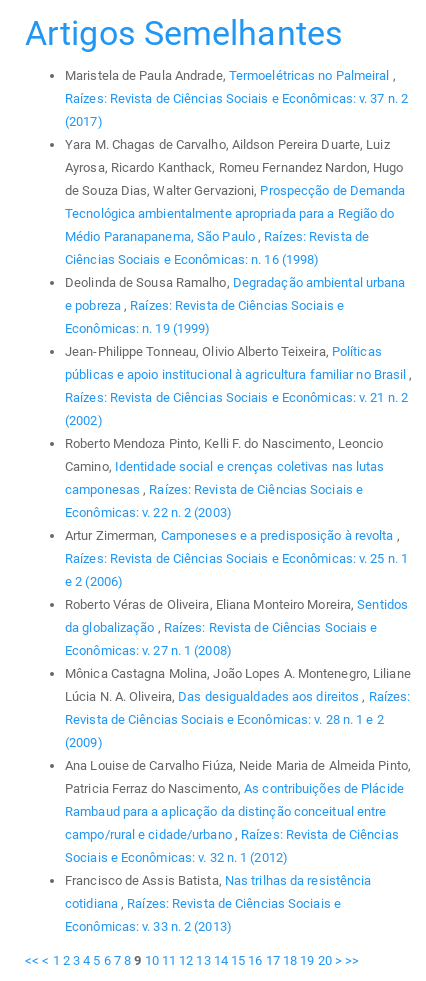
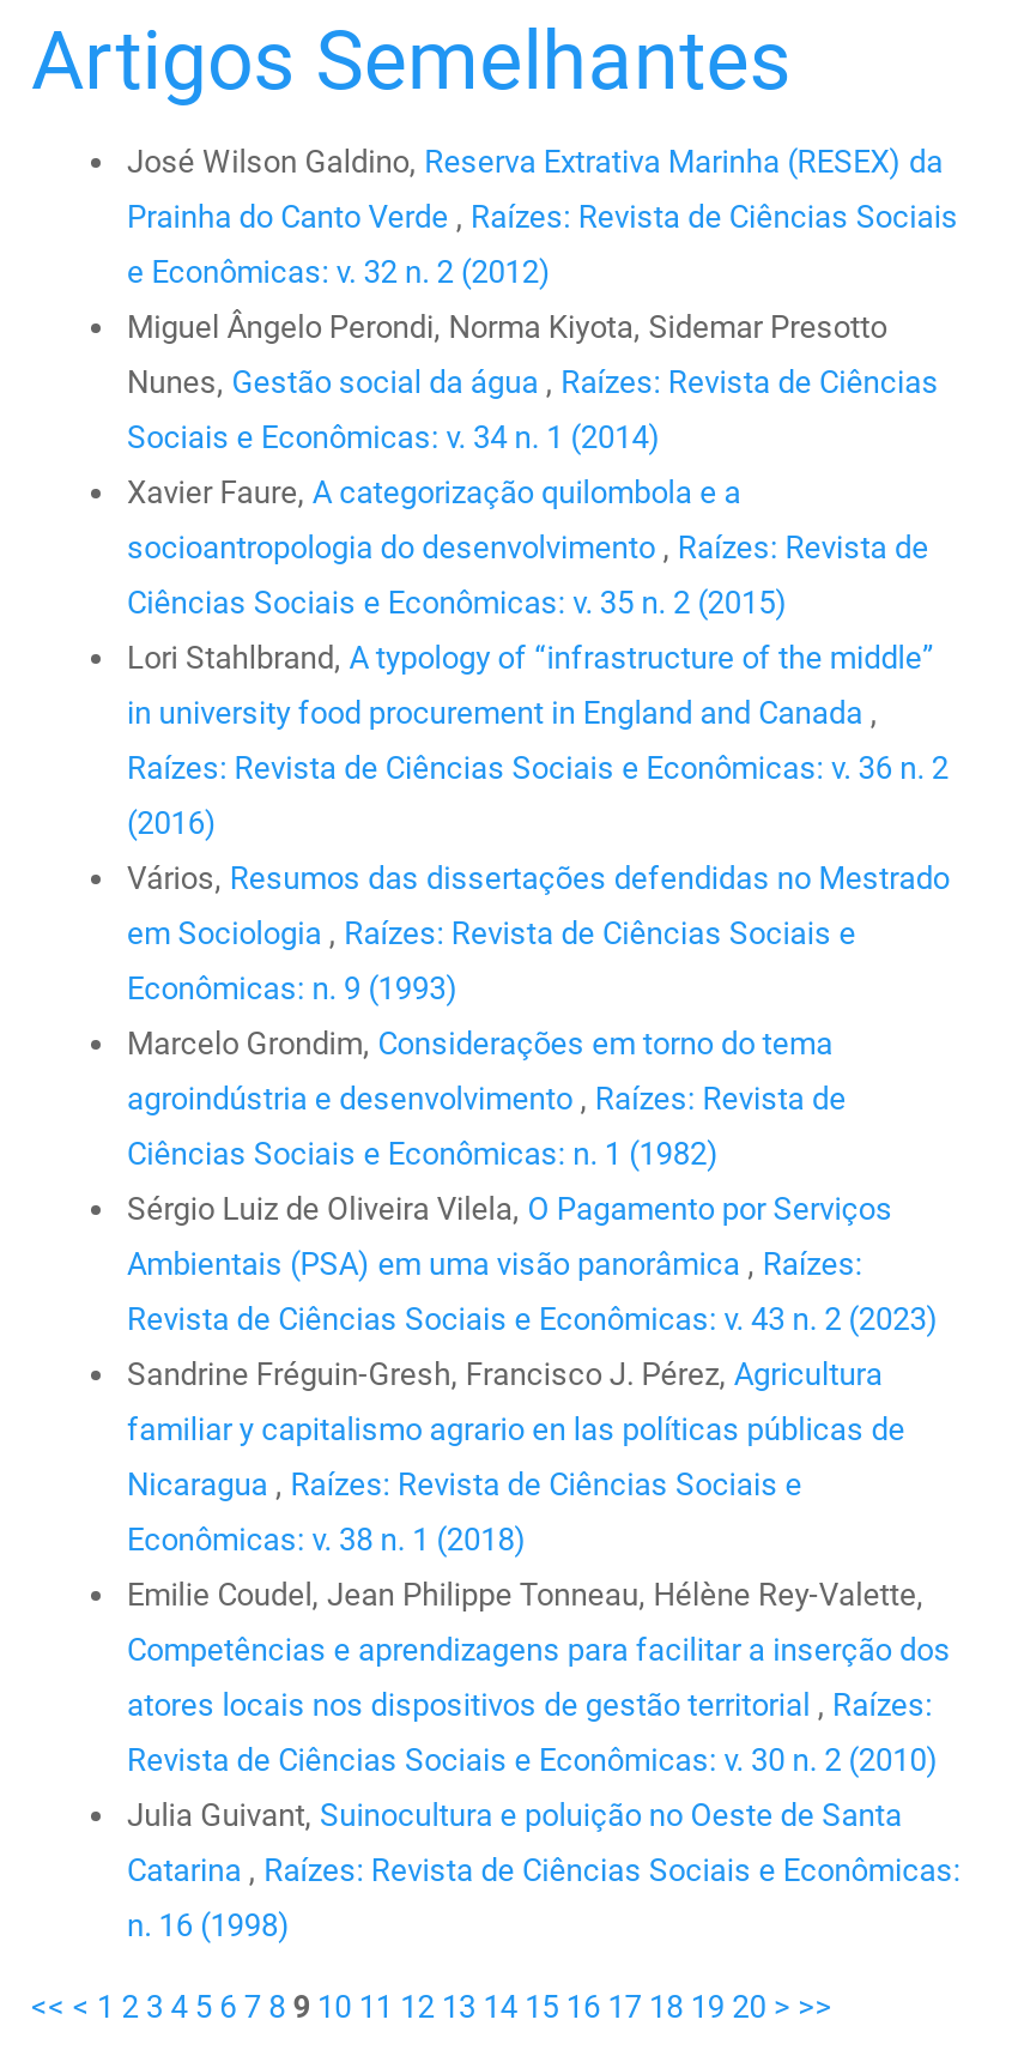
[65,68,412,934] Maristela de Paula Andrade, Termoelétricas no Palmeiral, | Raízes: Revista de Ciências Sociais e Econômicas: v. 37 n. 2 | (2017) | Yara M. Chagas de Carvalho, Aildson Pereira Duarte, Luiz | Ayrosa, Ricardo Kanthack, Romeu Fernandez Nardon, Hugo | de Souza Dias, Walter Gervazioni, Prospecção de Demanda | Tecnológica ambientalmente apropriada para a Região do | Médio Paranapanema, São Paulo, Raízes: Revista de | Ciências Sociais e Econômicas: n. 16 (1998) | Deolinda de Sousa Ramalho, Degradação ambiental urbana | e pobreza, Raízes: Revista de Ciências Sociais e | Econômicas: n. 19 (1999) | Jean-Philippe Tonneau, Olivio Alberto Teixeira, Políticas | públicas e apoio institucional à agricultura familiar no Brasil, | Raízes: Revista de Ciências Sociais e Econômicas: v. 21 n. 2 | (2002) | Roberto Mendoza Pinto, Kelli F. do Nascimento, Leoncio | Camino, Identidade social e crenças coletivas nas lutas | camponesas, Raízes: Revista de Ciências Sociais e | Econômicas: v. 22 n. 2 (2003) | Artur Zimerman, Camponeses e a predisposição à revolta, | Raízes: Revista de Ciências Sociais e Econômicas: v. 25 n. 1 | e 2 (2006) | Roberto Véras de Oliveira, Eliana Monteiro Moreira, Sentidos | da globalização, Raízes: Revista de Ciências Sociais e | Econômicas: v. 27 n. 1 (2008) | Mônica Castagna Molina, João Lopes A. Montenegro, Liliane | Lúcia N. A. Oliveira, Das desigualdades aos direitos, Raízes: | Revista de Ciências Sociais e Econômicas: v. 28 n. 1 e 2 | (2009) | Ana Louise de Carvalho Fiúza, Neide Maria de Almeida Pinto, | Patricia Ferraz do Nascimento, As contribuições de Plácide | Rambaud para a aplicação da distinção conceitual entre | campo/rural e cidade/urbano, Raízes: Revista de Ciências | Sociais e Econômicas: v. 32 n. 1 (2012) | Francisco de Assis Batista, Nas trilhas da resistência | cotidiana, Raízes: Revista de Ciências Sociais e | Econômicas: v. 33 n. 2 (2013) -> [127,143,961,1942] José Wilson Galdino, Reserva Extrativa Marinha (RESEX) da | Prainha do Canto Verde, Raízes: Revista de Ciências Sociais | e Econômicas: v. 32 n. 2 (2012) | Miguel Ângelo Perondi, Norma Kiyota, Sidemar Presotto | Nunes, Gestão social da água, Raízes: Revista de Ciências | Sociais e Econômicas: v. 34 n. 1 (2014) | Xavier Faure, A categorização quilombola e a | socioantropologia do desenvolvimento, Raízes: Revista de | Ciências Sociais e Econômicas: v. 35 n. 2 (2015) | Lori Stahlbrand, A typology of “infrastructure of the middle” | in university food procurement in England and Canada, | Raízes: Revista de Ciências Sociais e Econômicas: v. 36 n. 2 | (2016) | Vários, Resumos das dissertações defendidas no Mestrado | em Sociologia, Raízes: Revista de Ciências Sociais e | Econômicas: n. 9 (1993) | Marcelo Grondim, Considerações em torno do tema | agroindústria e desenvolvimento, Raízes: Revista de | Ciências Sociais e Econômicas: n. 1 (1982) | Sérgio Luiz de Oliveira Vilela, O Pagamento por Serviços | Ambientais (PSA) em uma visão panorâmica, Raízes: | Revista de Ciências Sociais e Econômicas: v. 43 n. 2 (2023) | Sandrine Fréguin-Gresh, Francisco J. Pérez, Agricultura | familiar y capitalismo agrario en las políticas públicas de | Nicaragua, Raízes: Revista de Ciências Sociais e | Econômicas: v. 38 n. 1 (2018) | Emilie Coudel, Jean Philippe Tonneau, Hélène Rey-Valette, | Competências e aprendizagens para facilitar a inserção dos | atores locais nos dispositivos de gestão territorial, Raízes: | Revista de Ciências Sociais e Econômicas: v. 30 n. 2 (2010) | Julia Guivant, Suinocultura e poluição no Oeste de Santa | Catarina, Raízes: Revista de Ciências Sociais e Econômicas: | n. 16 (1998)

